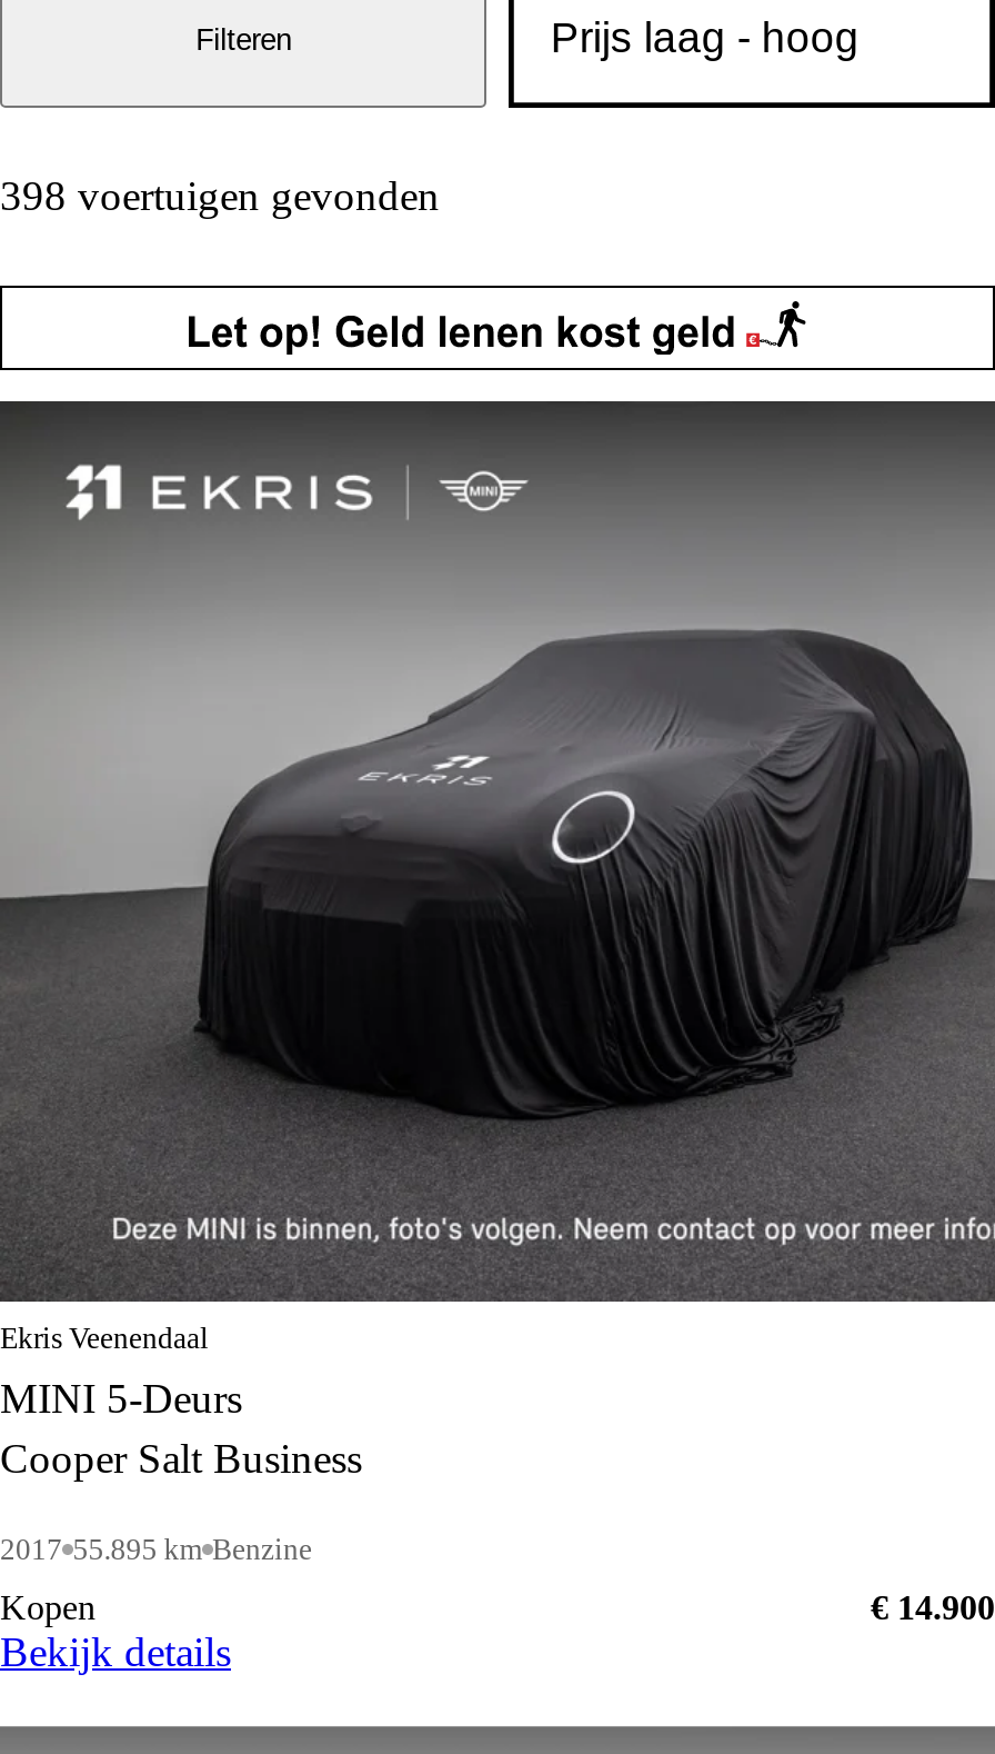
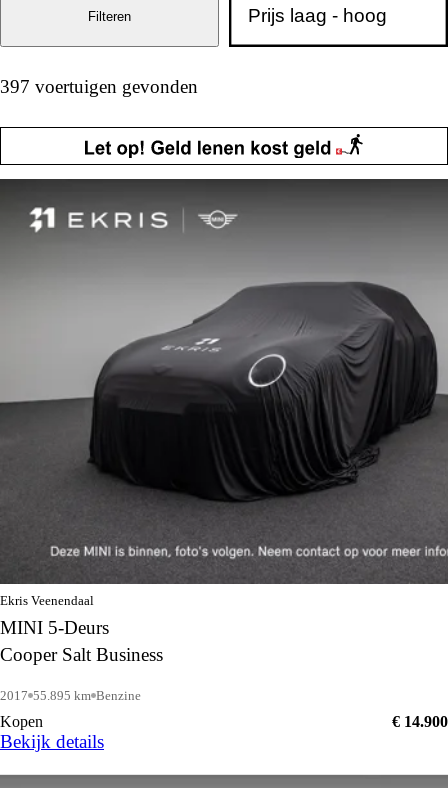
[0,172,440,219] 398 voertuigen gevonden -> [0,76,198,97] 397 voertuigen gevonden

